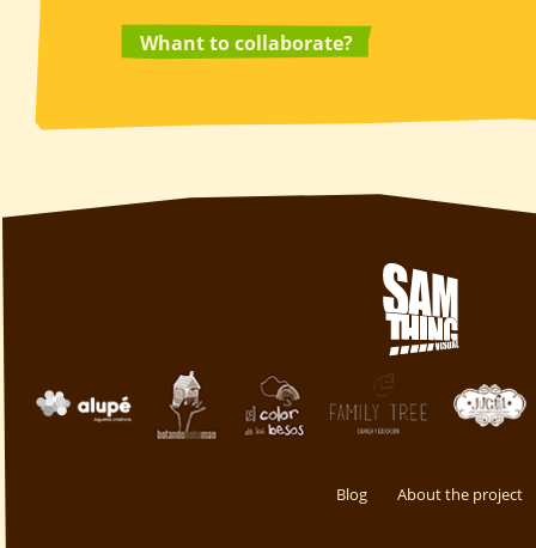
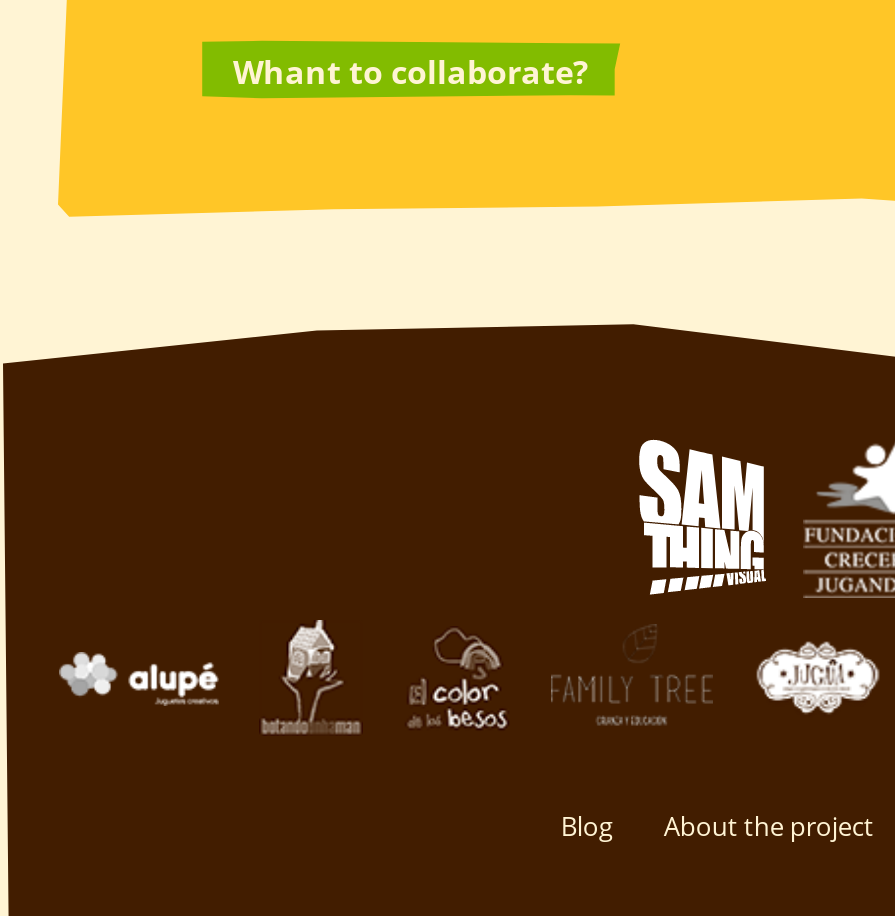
none -> [803,442,889,598] [image]

